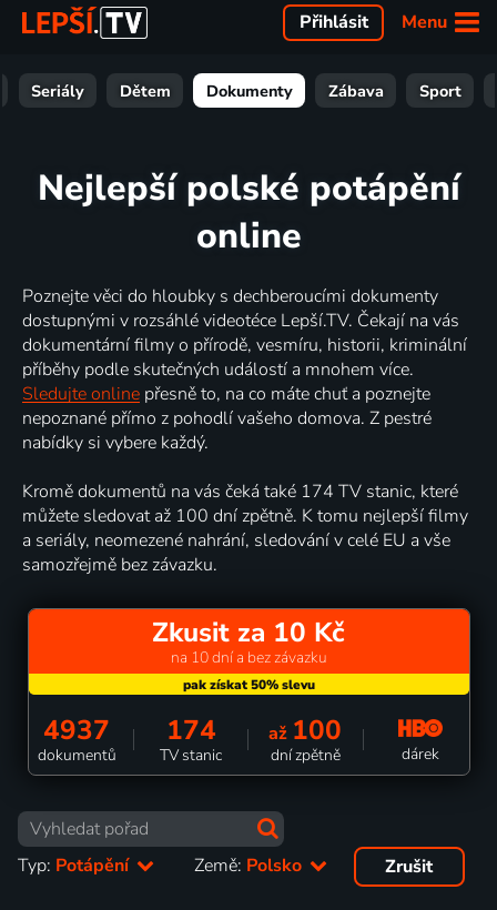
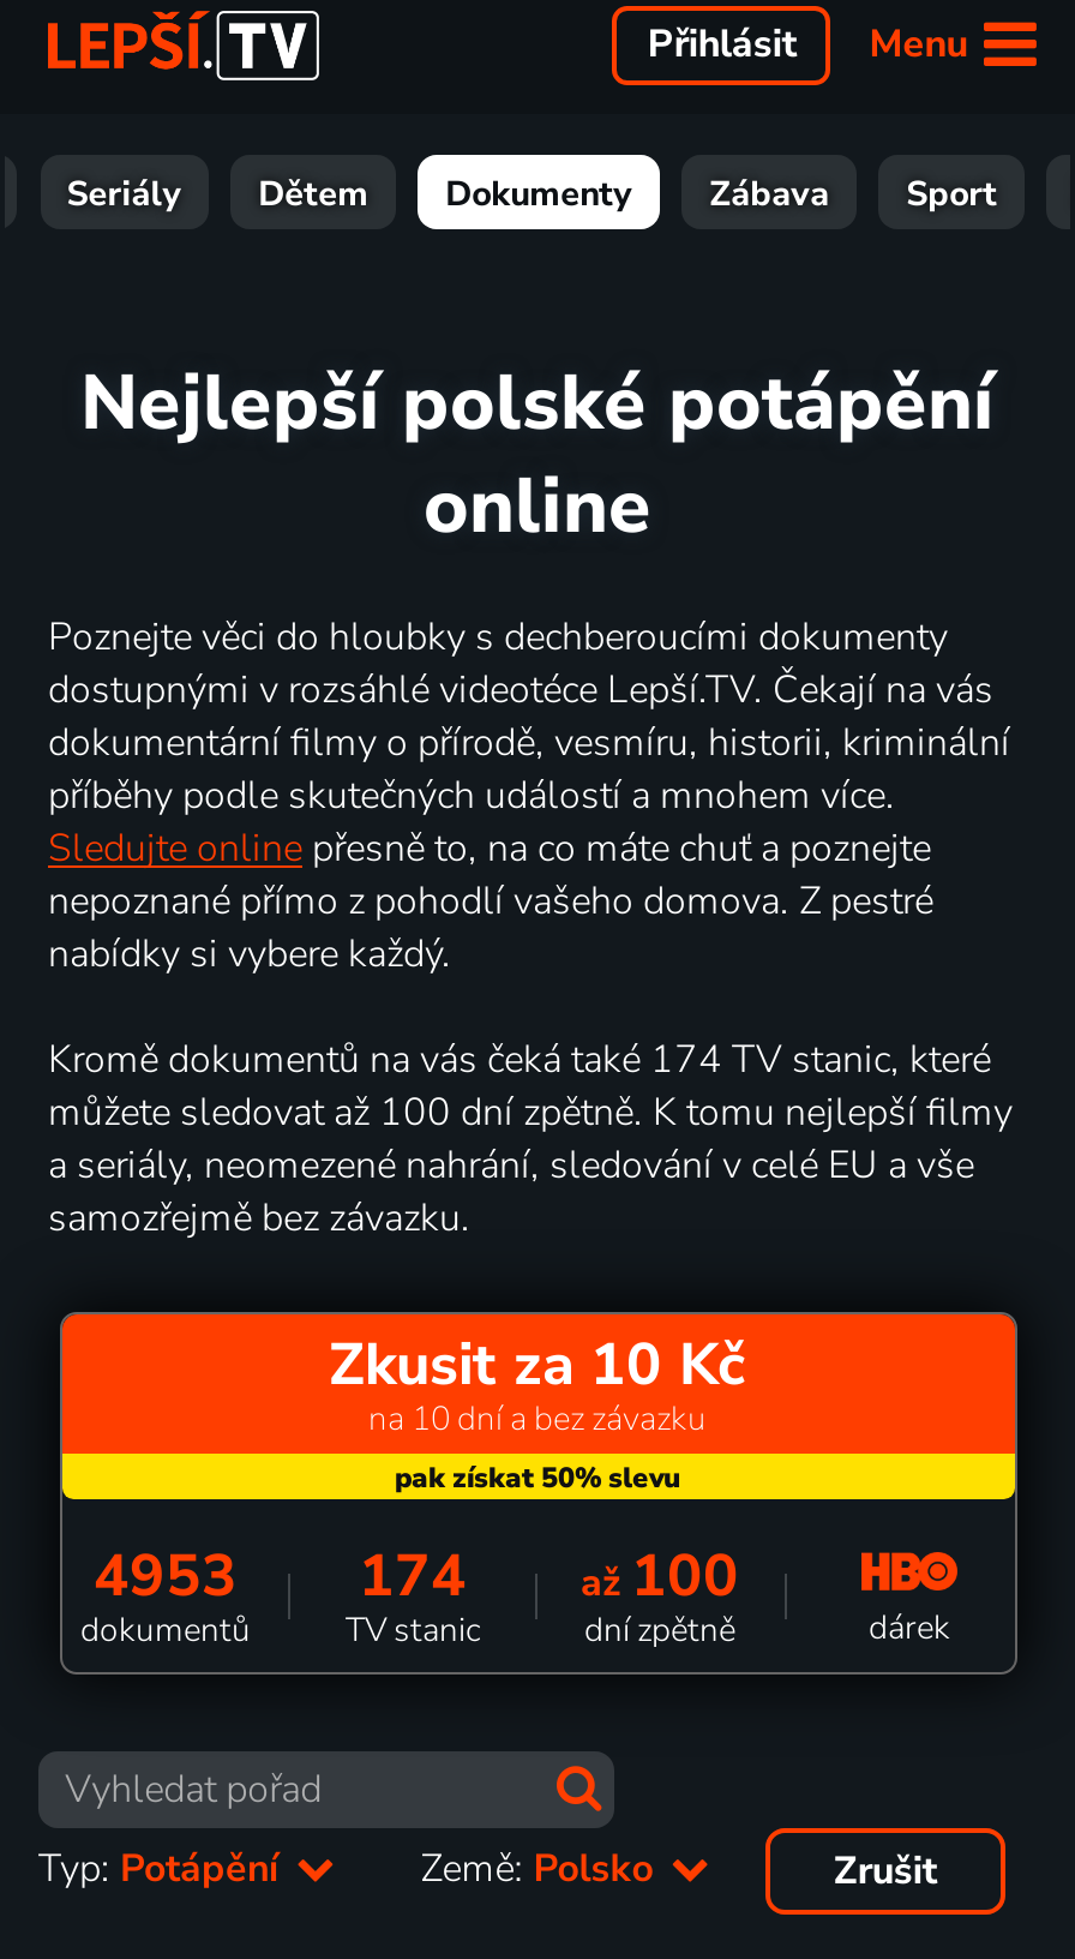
[43,711,342,749] 4937 174 až 100 -> [94,1534,739,1616] 4953 174 až 100

